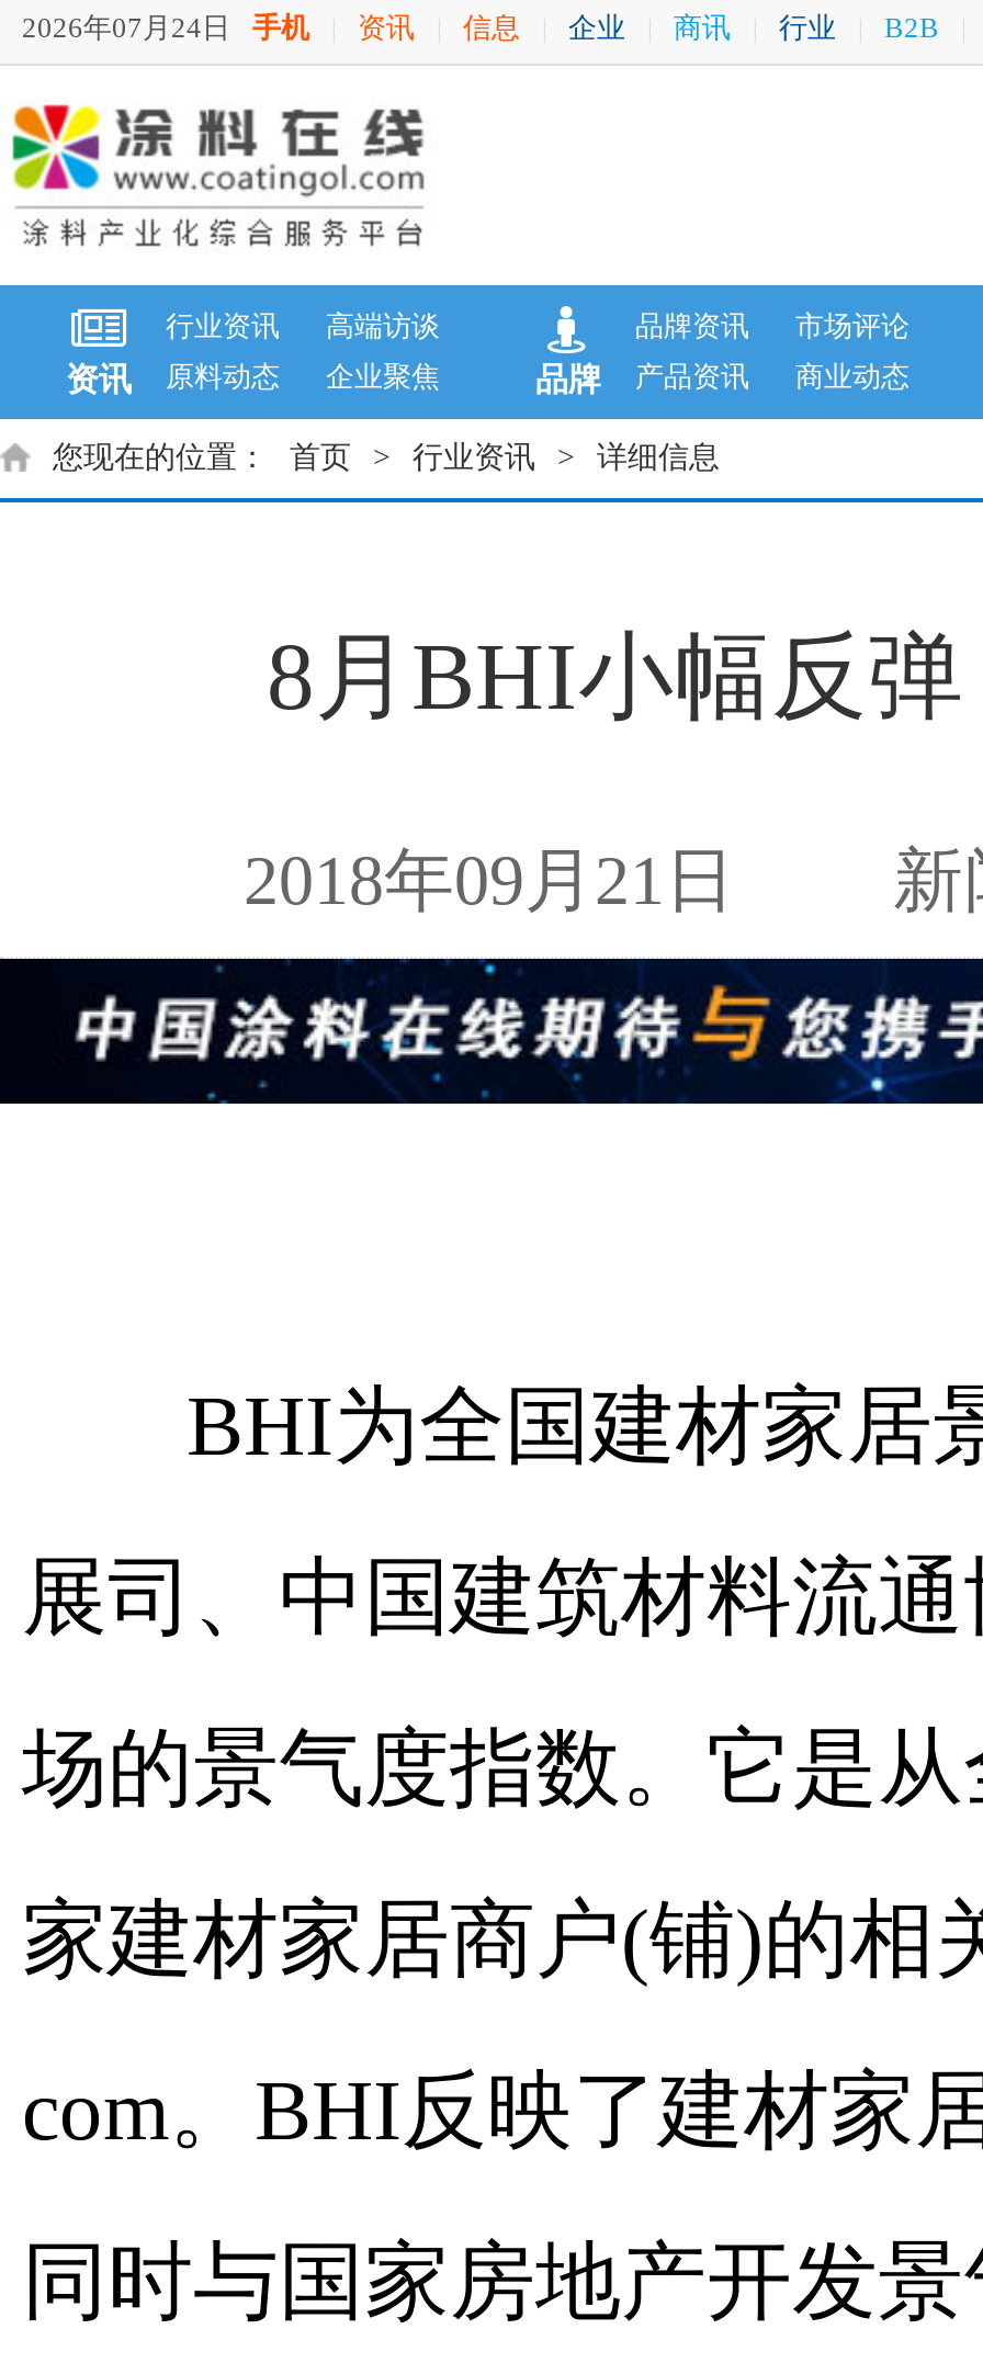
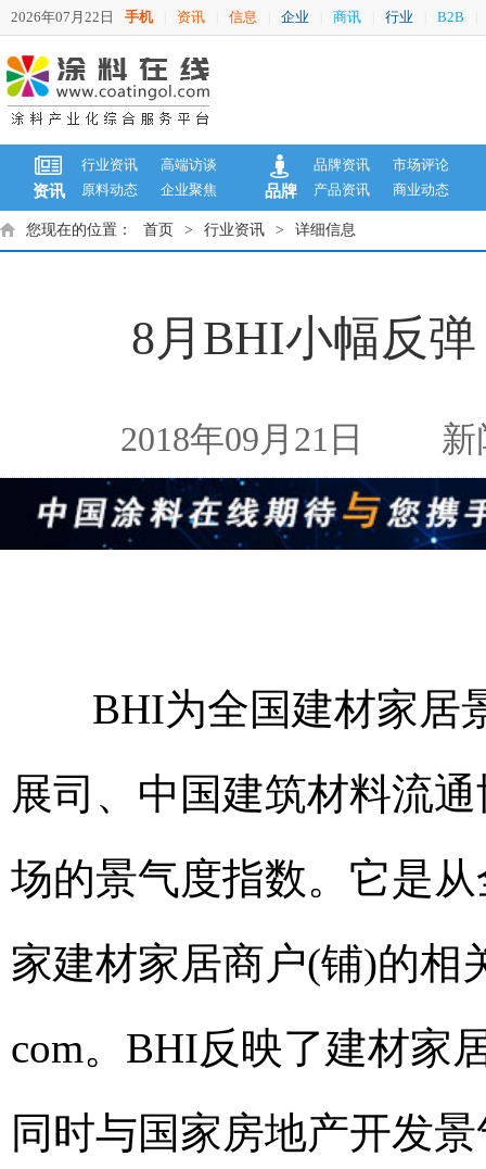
[22,11,939,44] 2026年07月24日 手机 资讯 信息 企业 商讯 行业 B2B -> [11,9,464,25] 2026年07月22日 手机 资讯 信息 企业 商讯 行业 B2B

